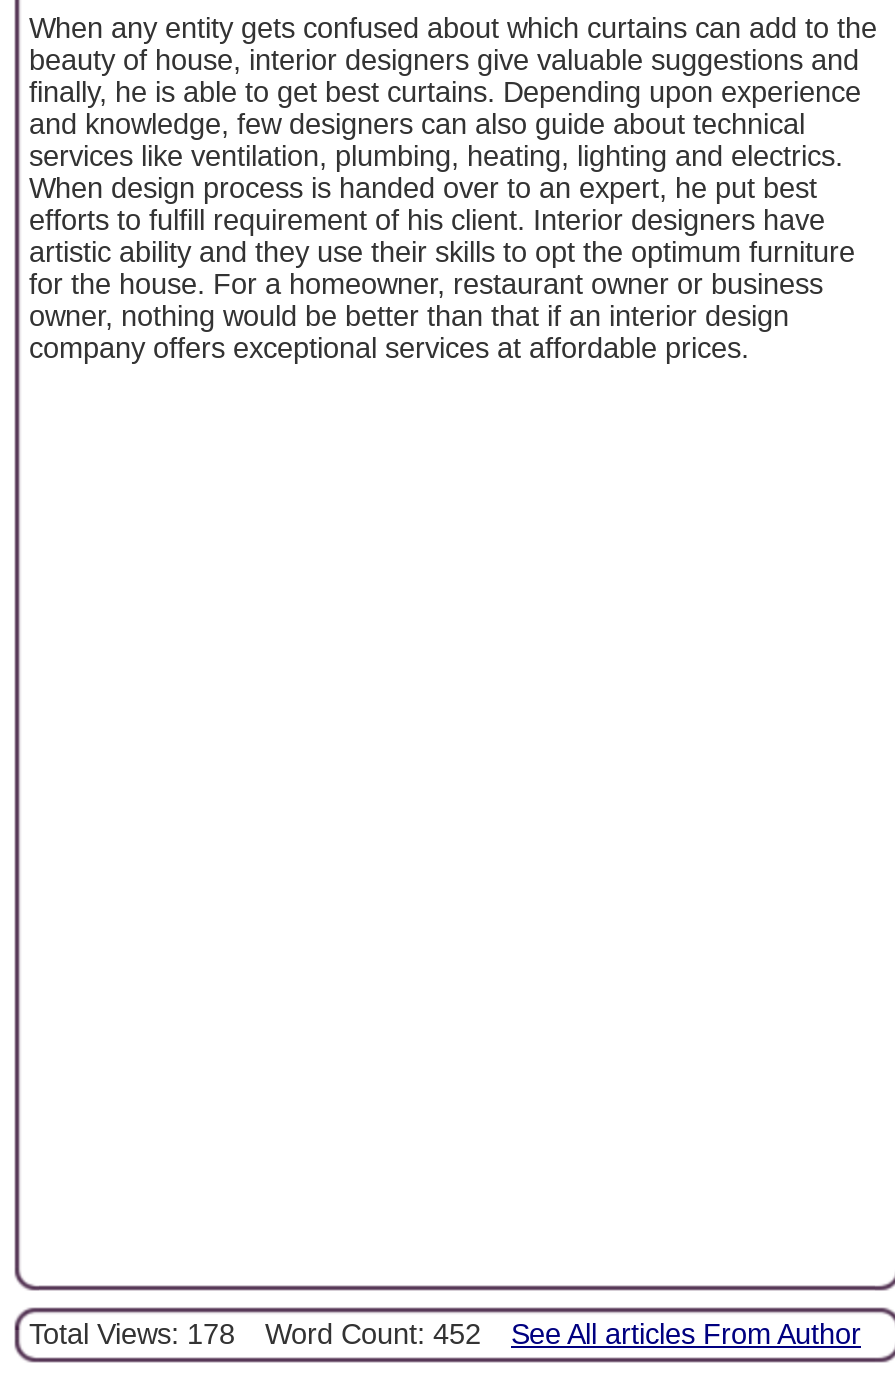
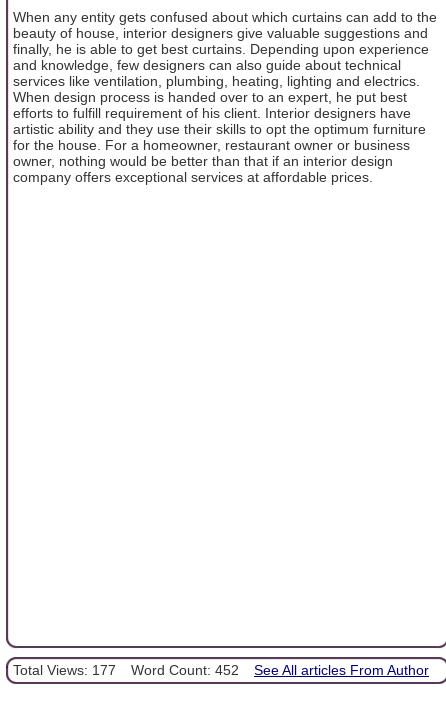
[29,1318,861,1350] Total Views: 178 Word Count: 452 See All articles From Author -> [13,662,429,678] Total Views: 177 Word Count: 452 See All articles From Author

